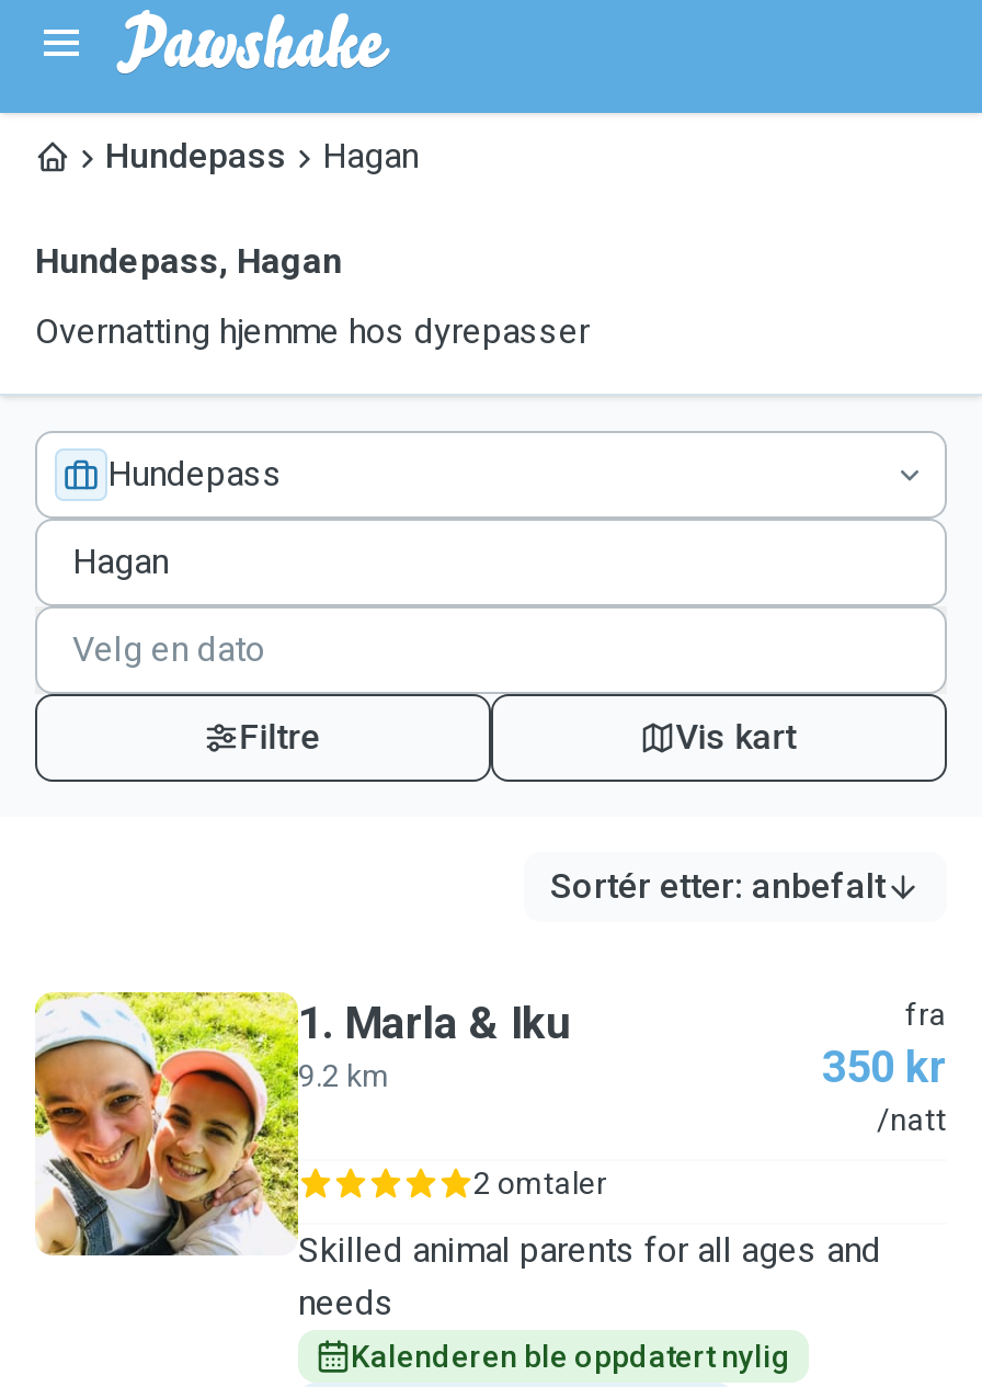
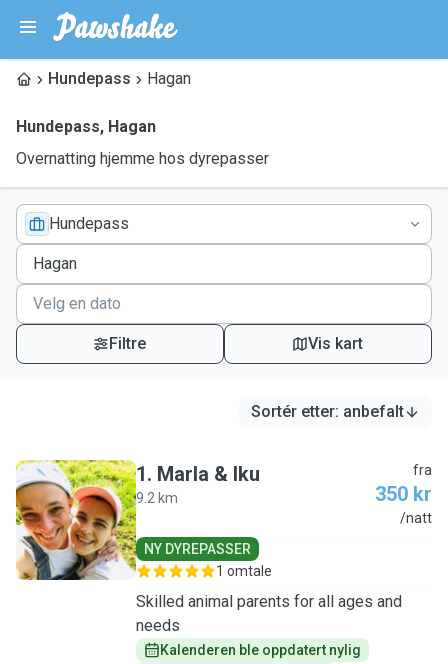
[473,1166,607,1201] 2 omtaler -> [144,541,272,579] NY DYREPASSER | 1 omtale

